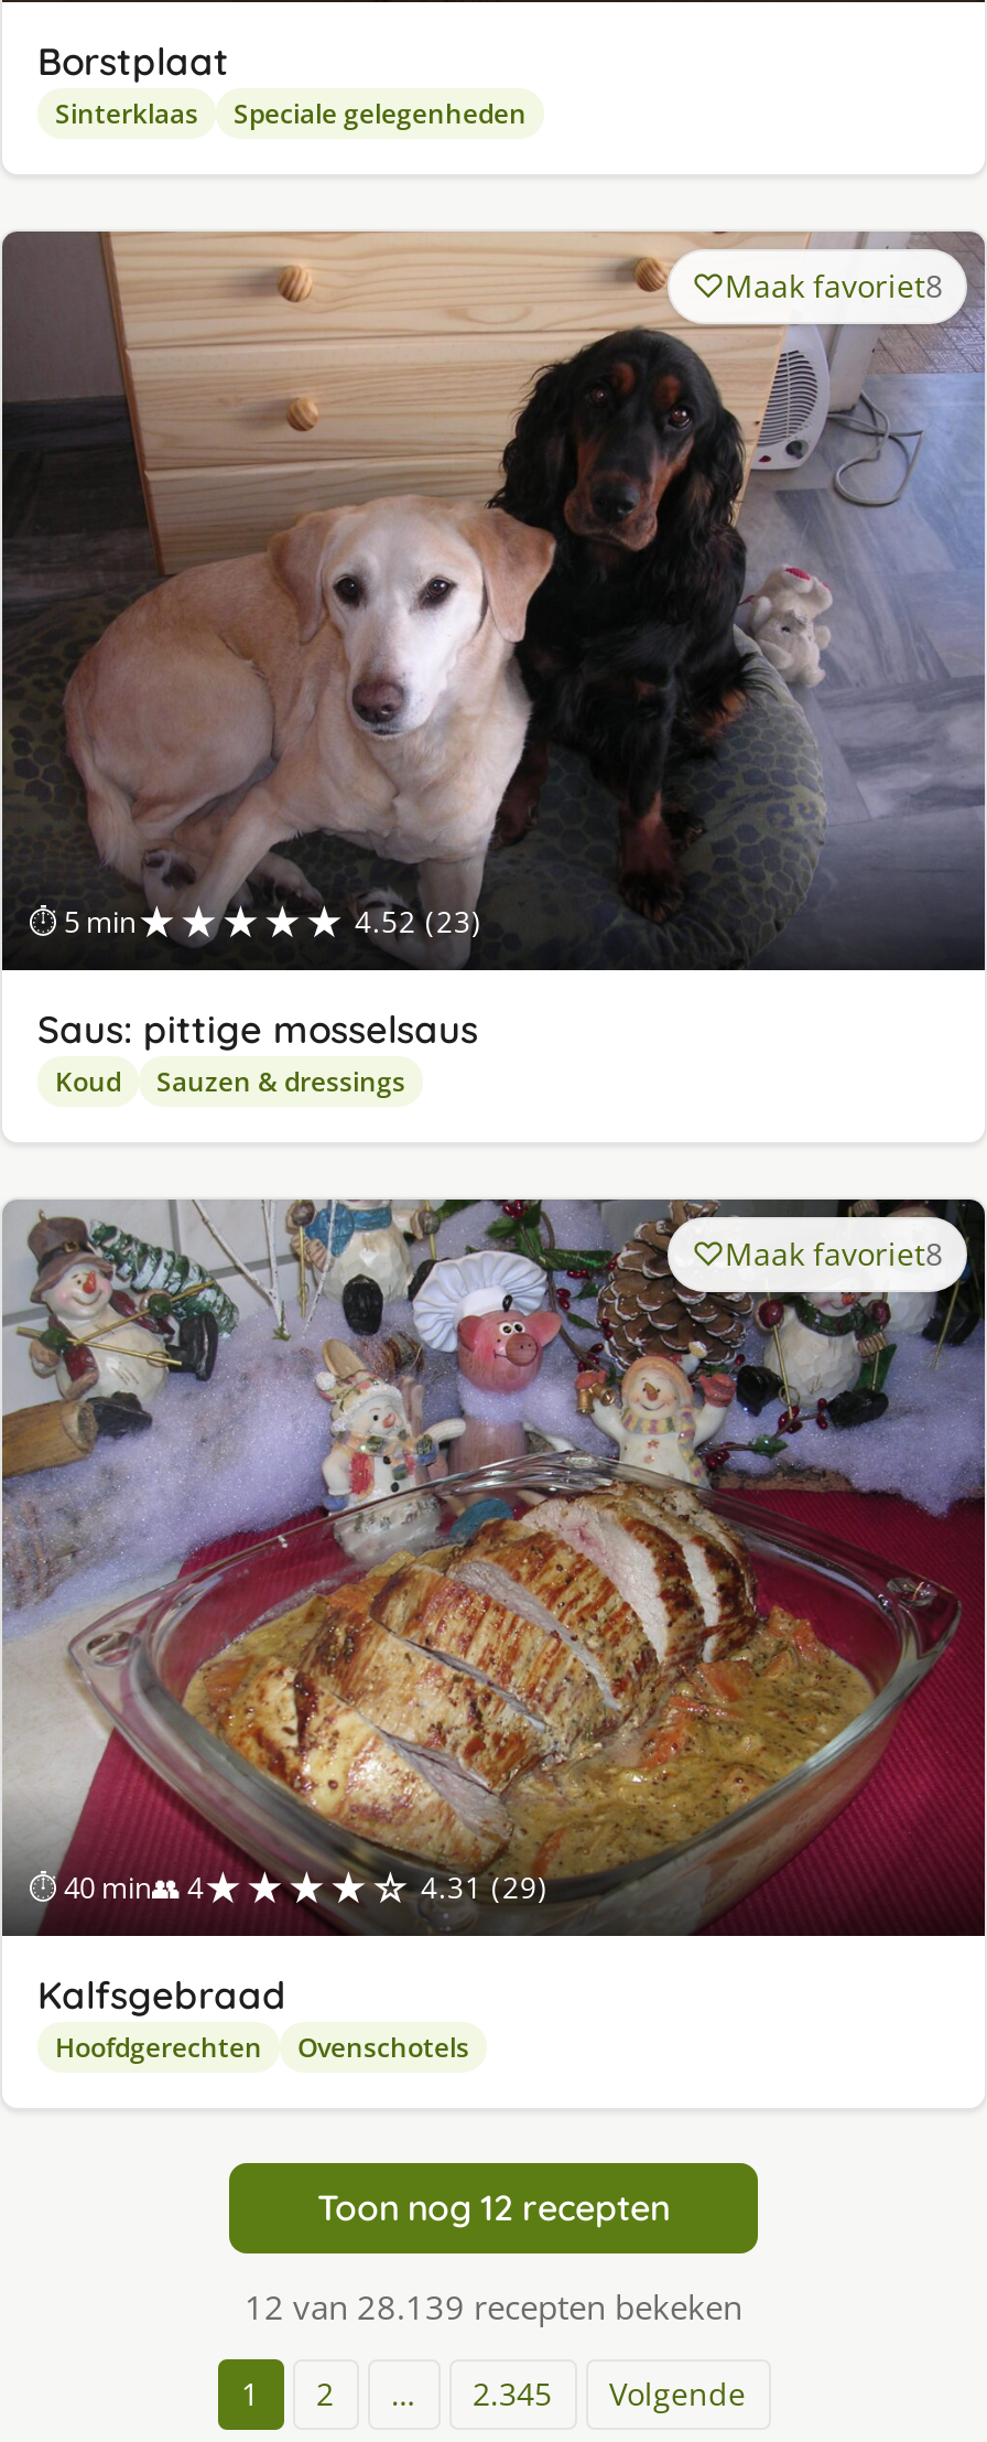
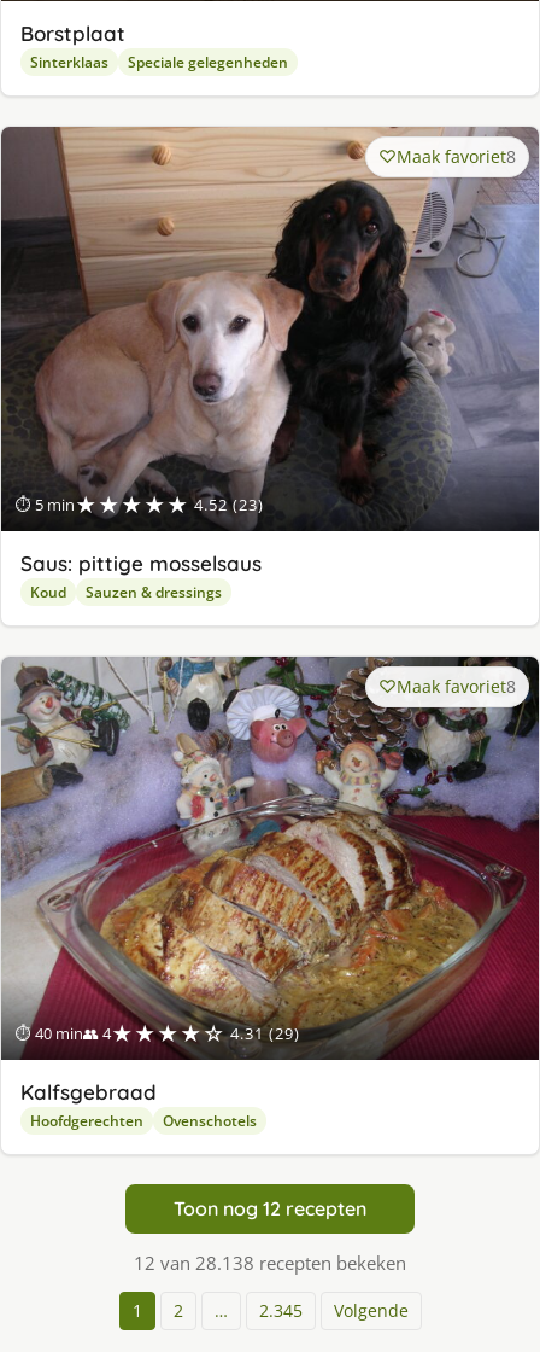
[245,2285,742,2329] 12 van 28.139 recepten bekeken -> [134,1251,406,1275] 12 van 28.138 recepten bekeken

